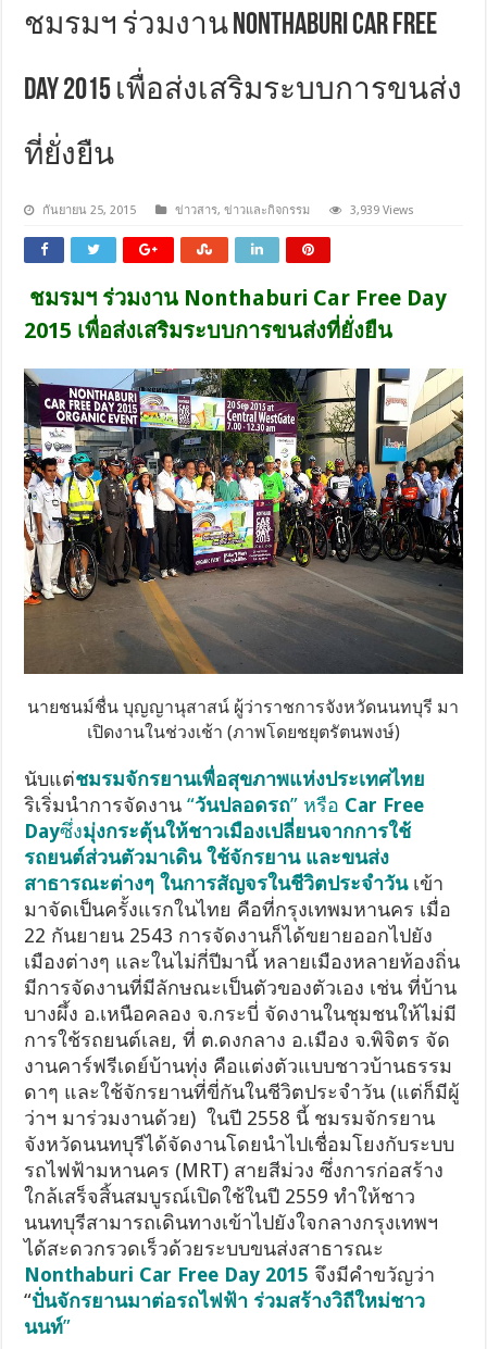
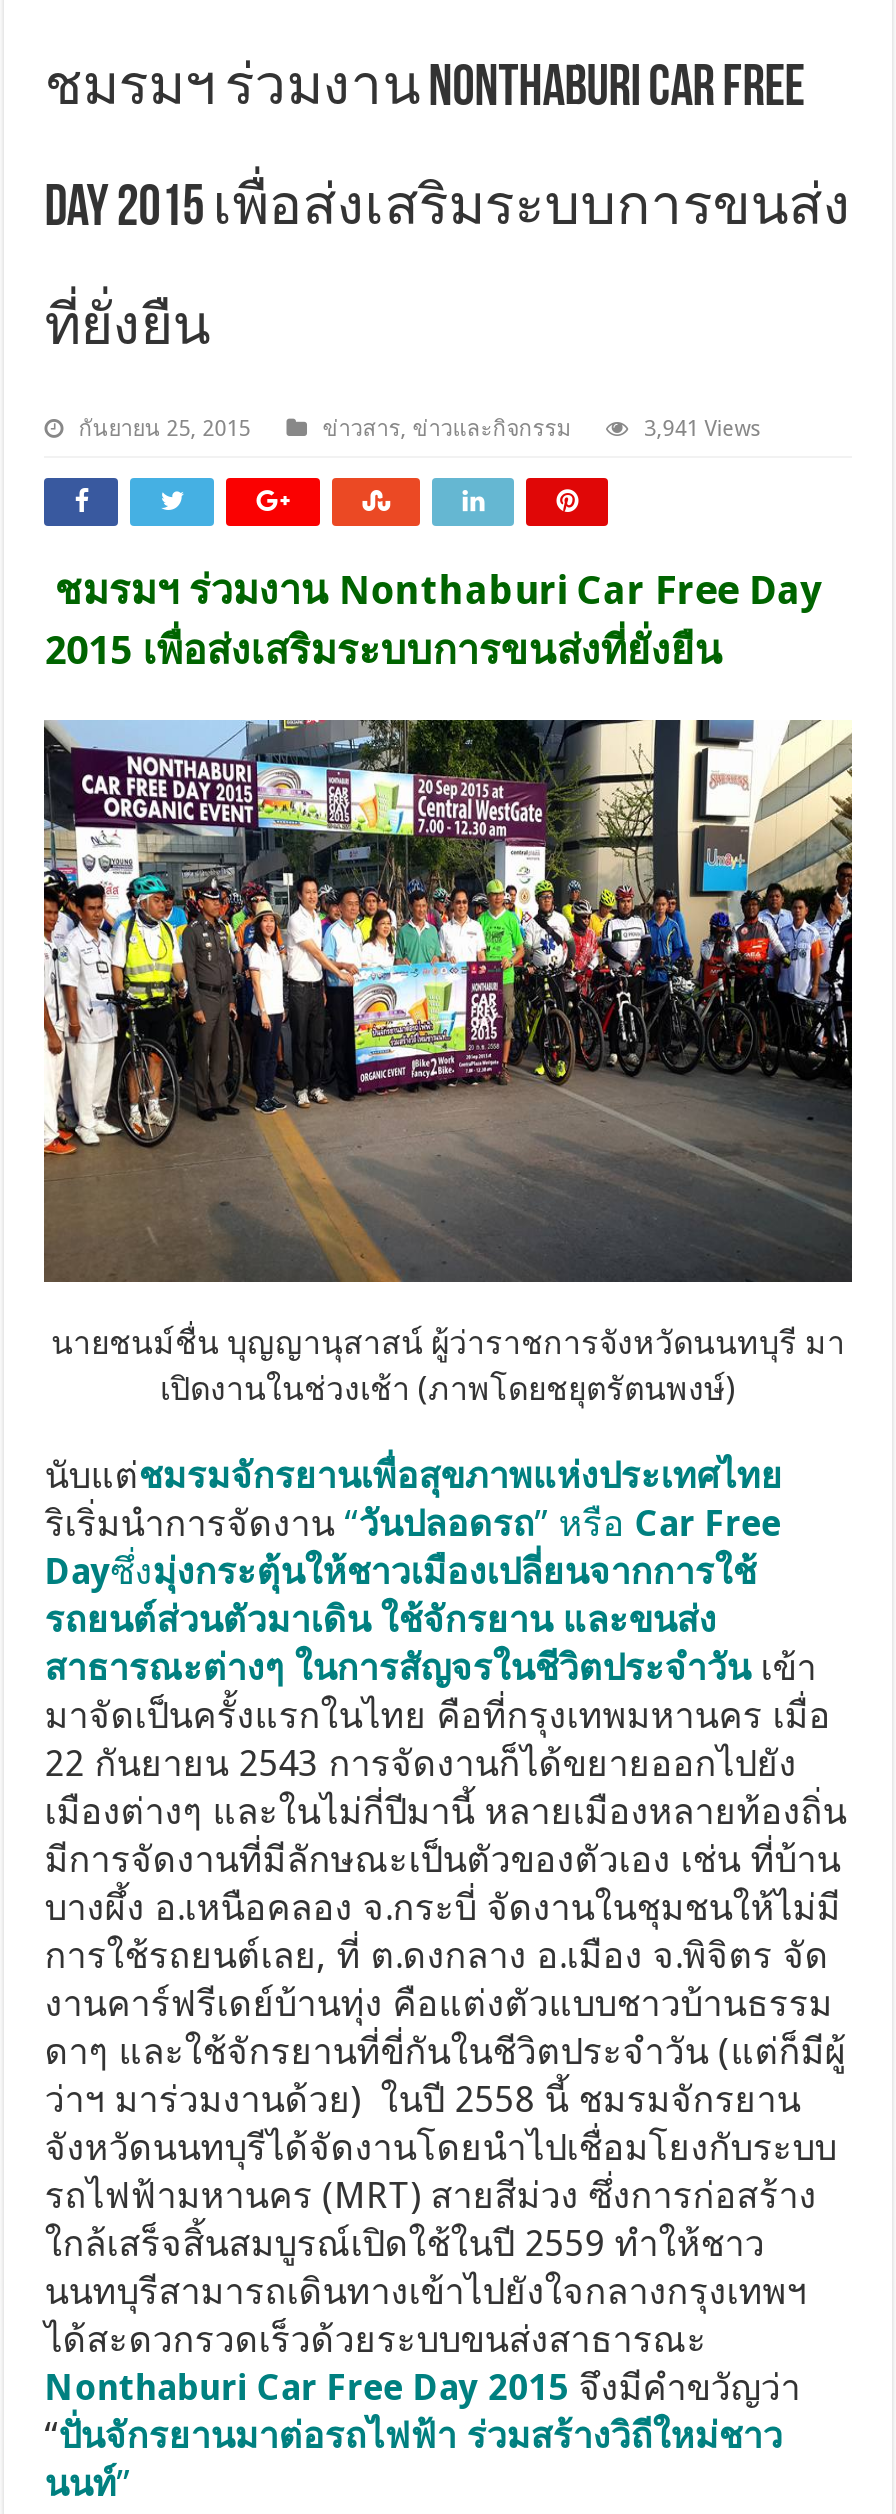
[350,203,414,217] 3,939 Views -> [644,416,762,442] 3,941 Views

